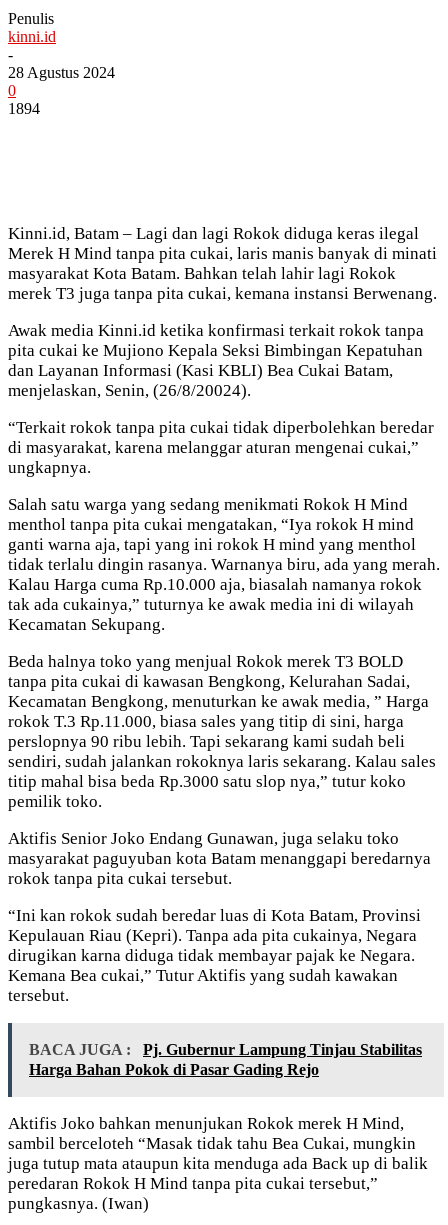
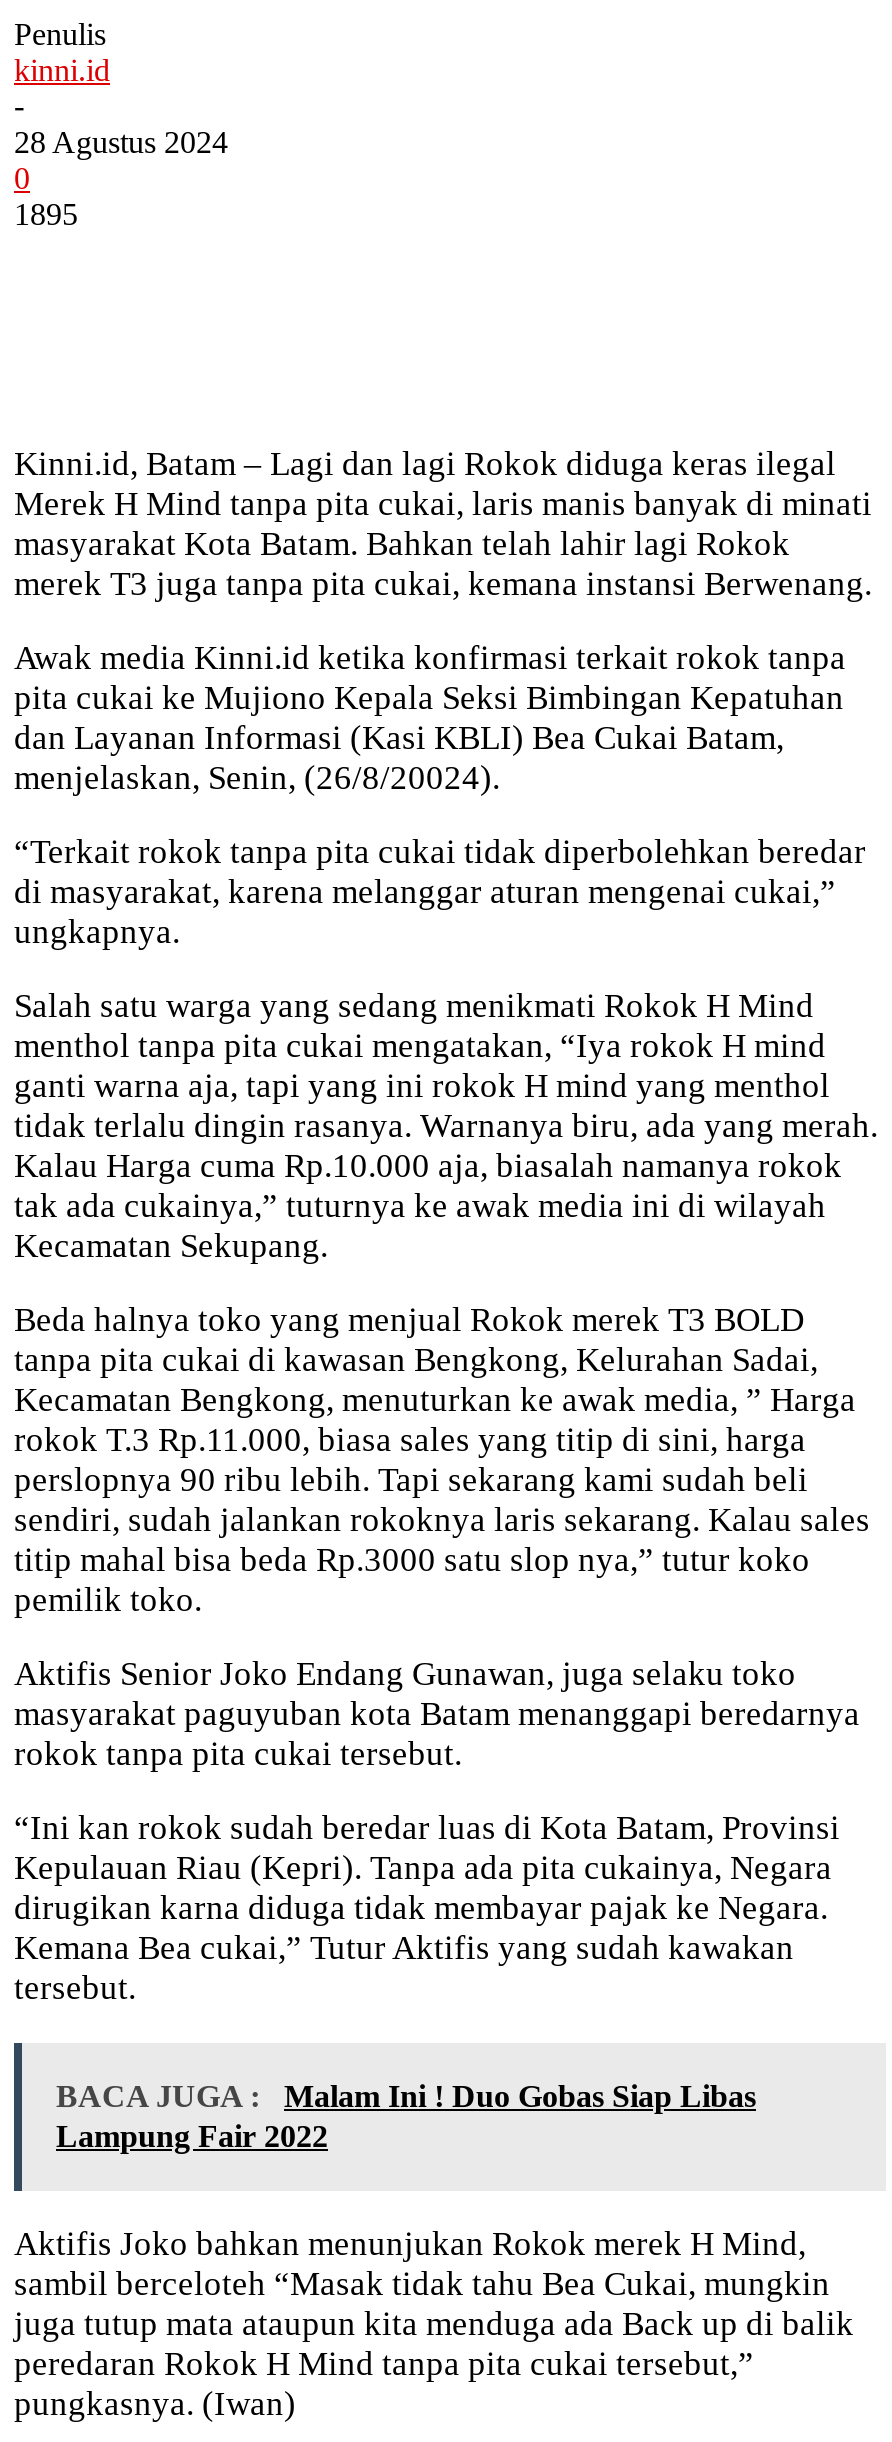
[8,100,40,117] 1894 -> [14,197,78,231] 1895
[29,1041,422,1078] BACA JUGA : Pj. Gubernur Lampung Tinjau Stabilitas | Harga Bahan Pokok di Pasar Gading Rejo -> [56,2079,756,2153] BACA JUGA : Malam Ini ! Duo Gobas Siap Libas | Lampung Fair 2022

